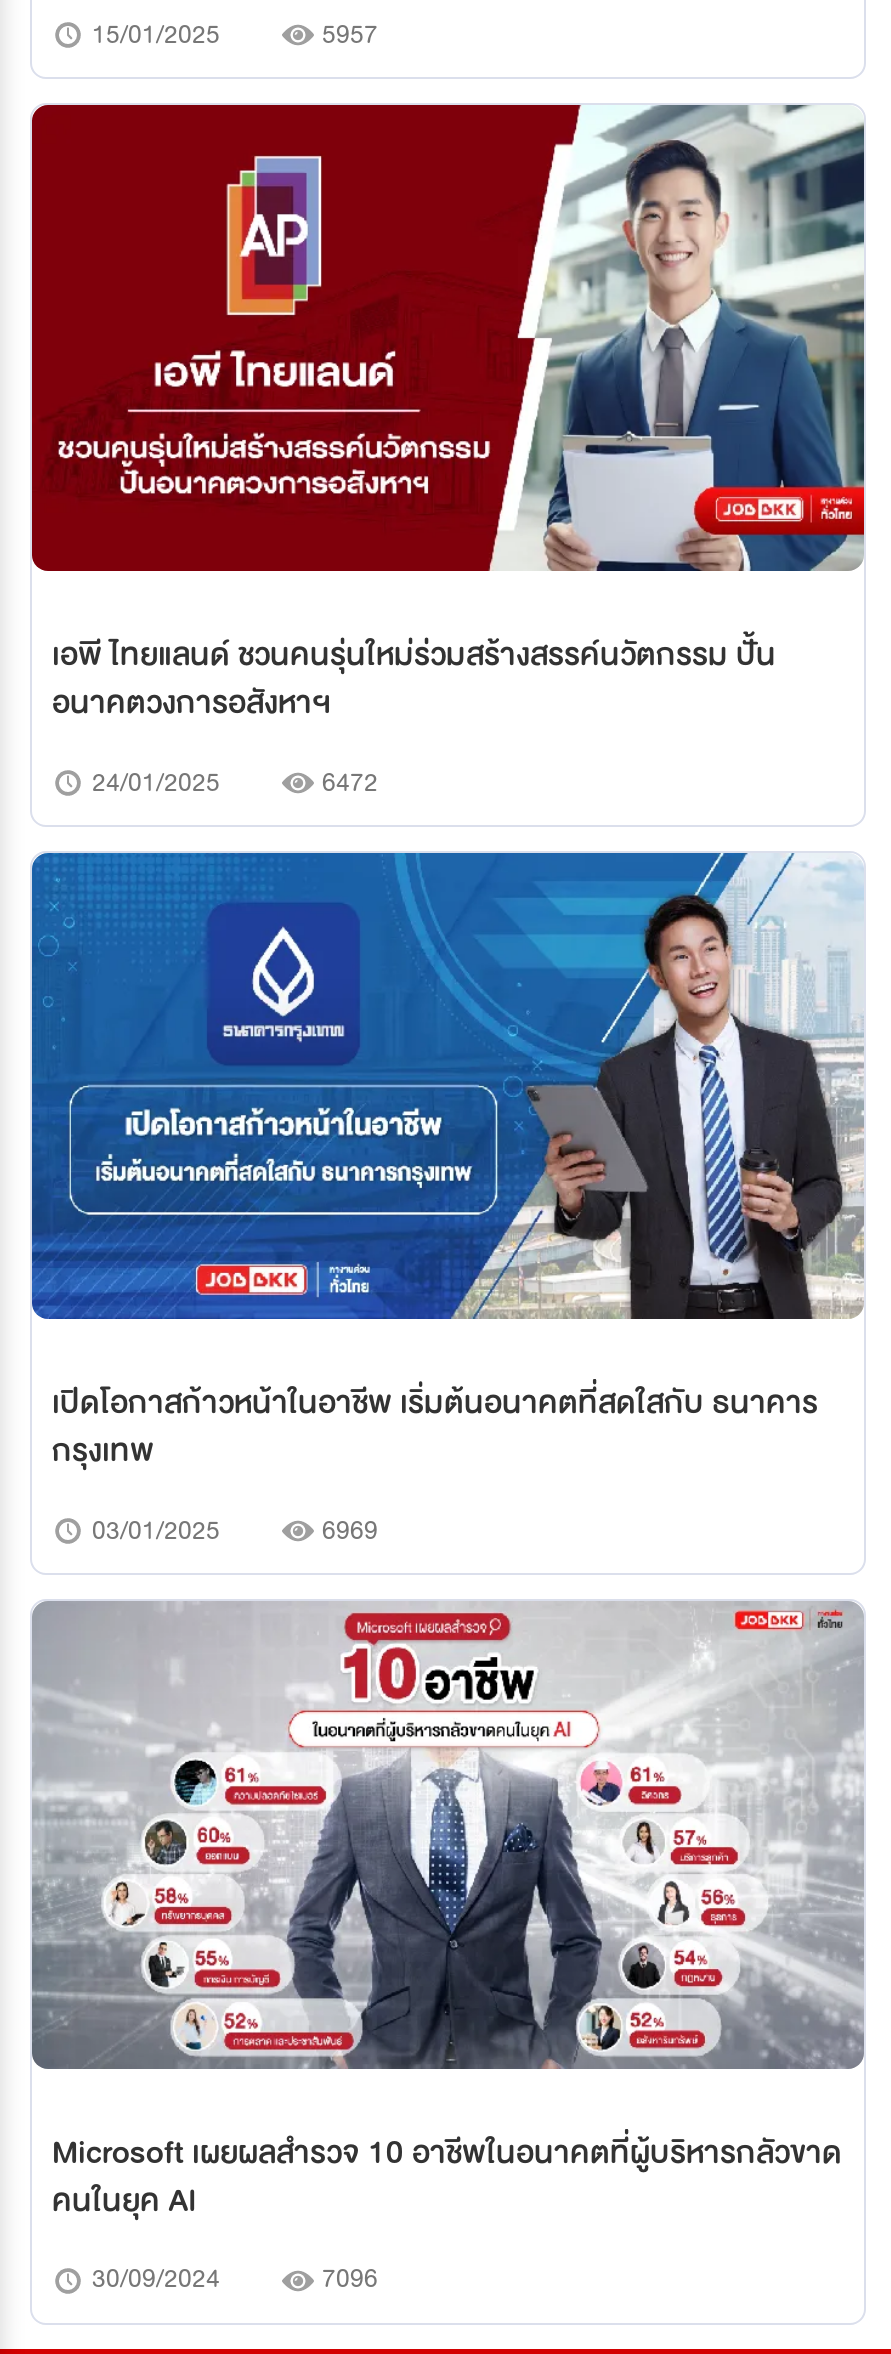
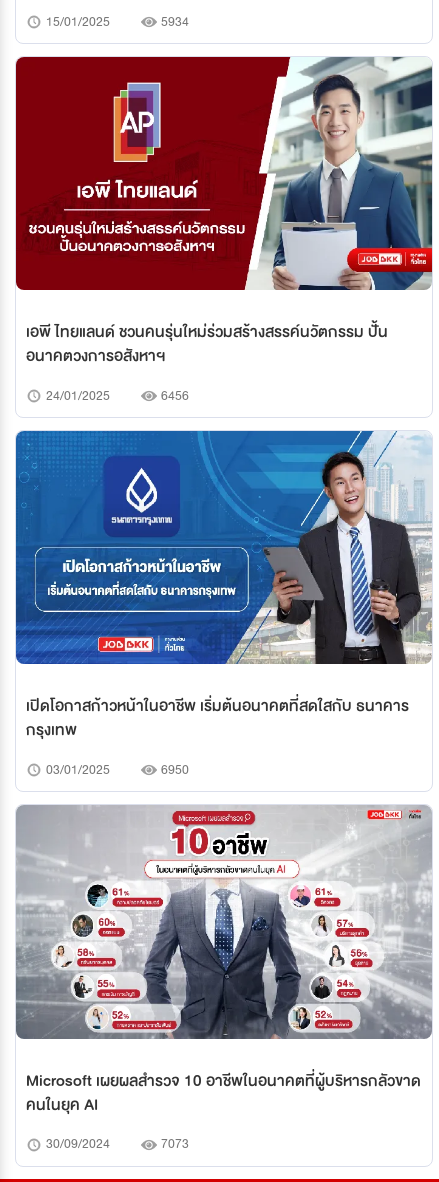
[322,12,378,56] 5957 -> [161,11,189,33] 5934
[322,761,378,805] 6472 -> [161,385,189,407] 6456
[322,1509,378,1553] 6969 -> [161,759,189,781] 6950
[322,2257,378,2301] 7096 -> [161,1133,189,1155] 7073

